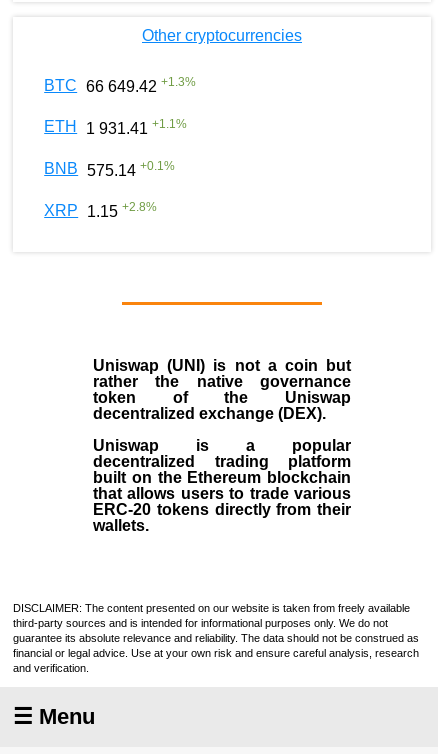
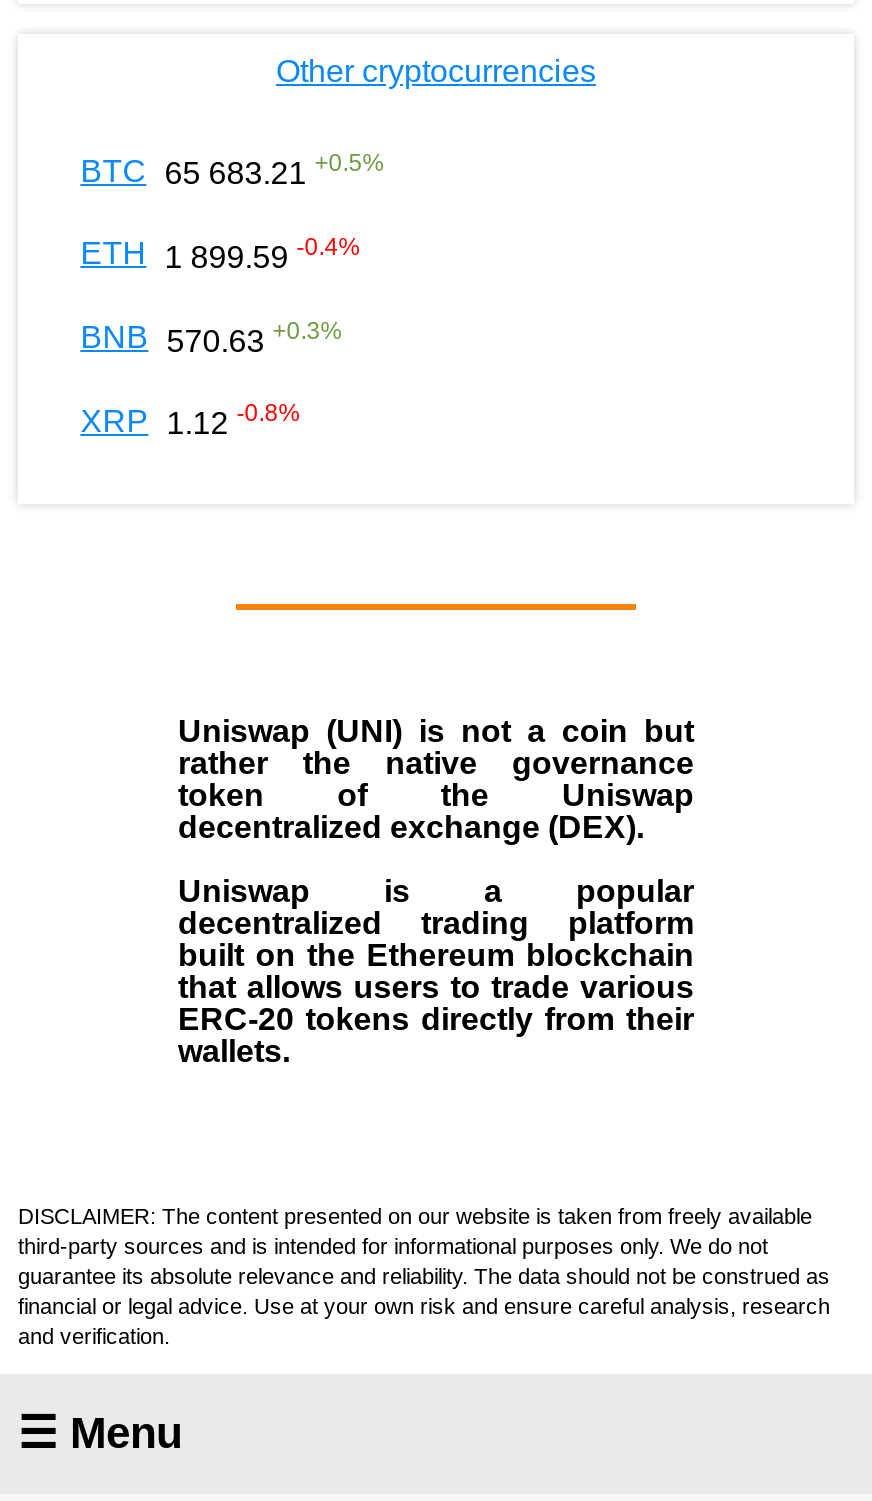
[44,75,196,95] BTC 66 649.42 +1.3% -> [80,150,384,191] BTC 65 683.21 +0.5%
[44,117,187,137] ETH 1 931.41 +1.1% -> [80,234,360,274] ETH 1 899.59 -0.4%
[44,158,175,179] BNB 575.14 +0.1% -> [80,317,342,358] BNB 570.63 +0.3%
[44,200,157,220] XRP 1.15 +2.8% -> [80,400,300,441] XRP 1.12 -0.8%

